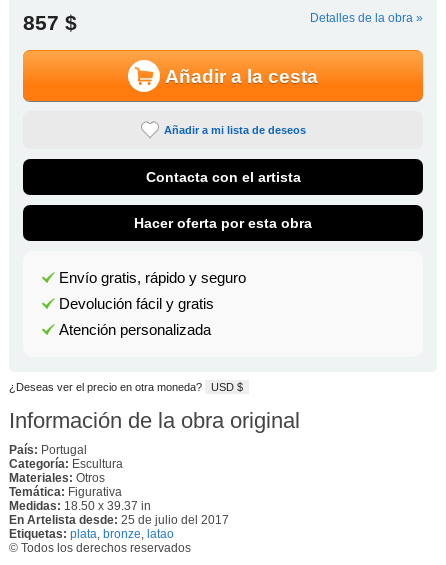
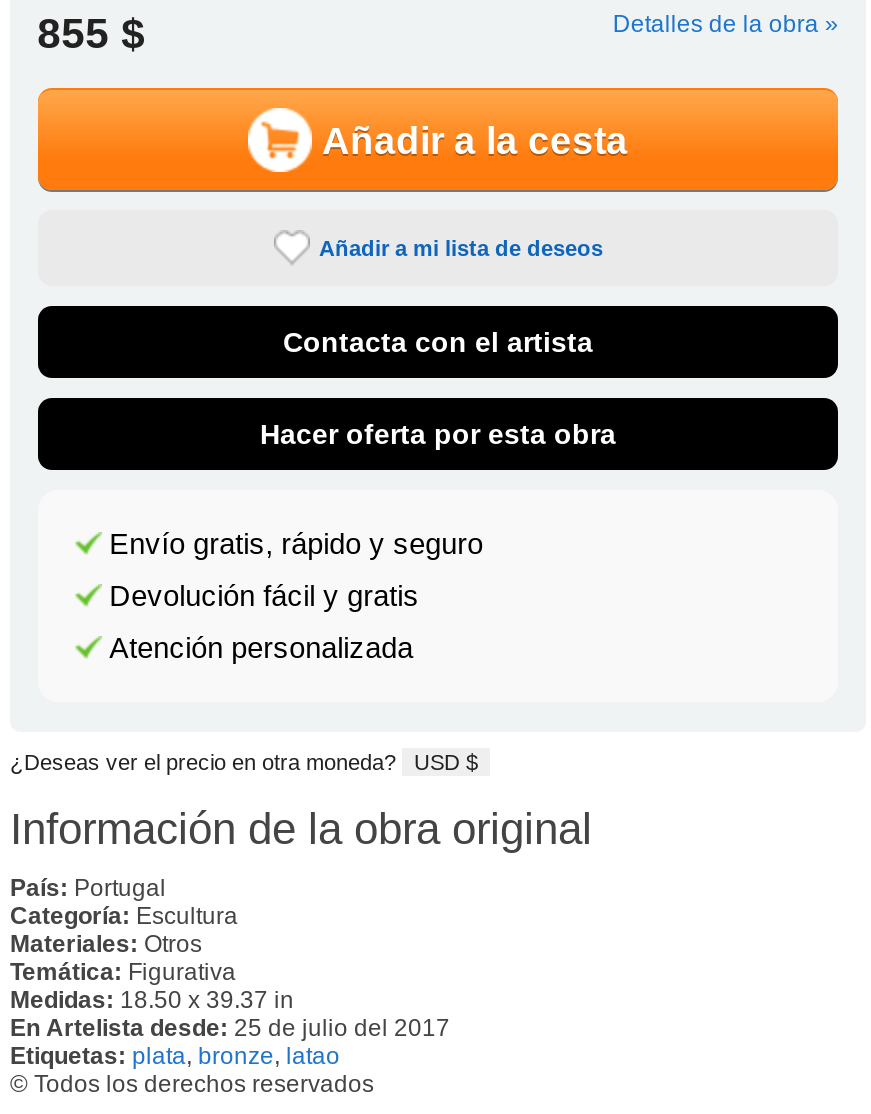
[23,11,77,34] 857 $ -> [37,10,145,56] 855 $

